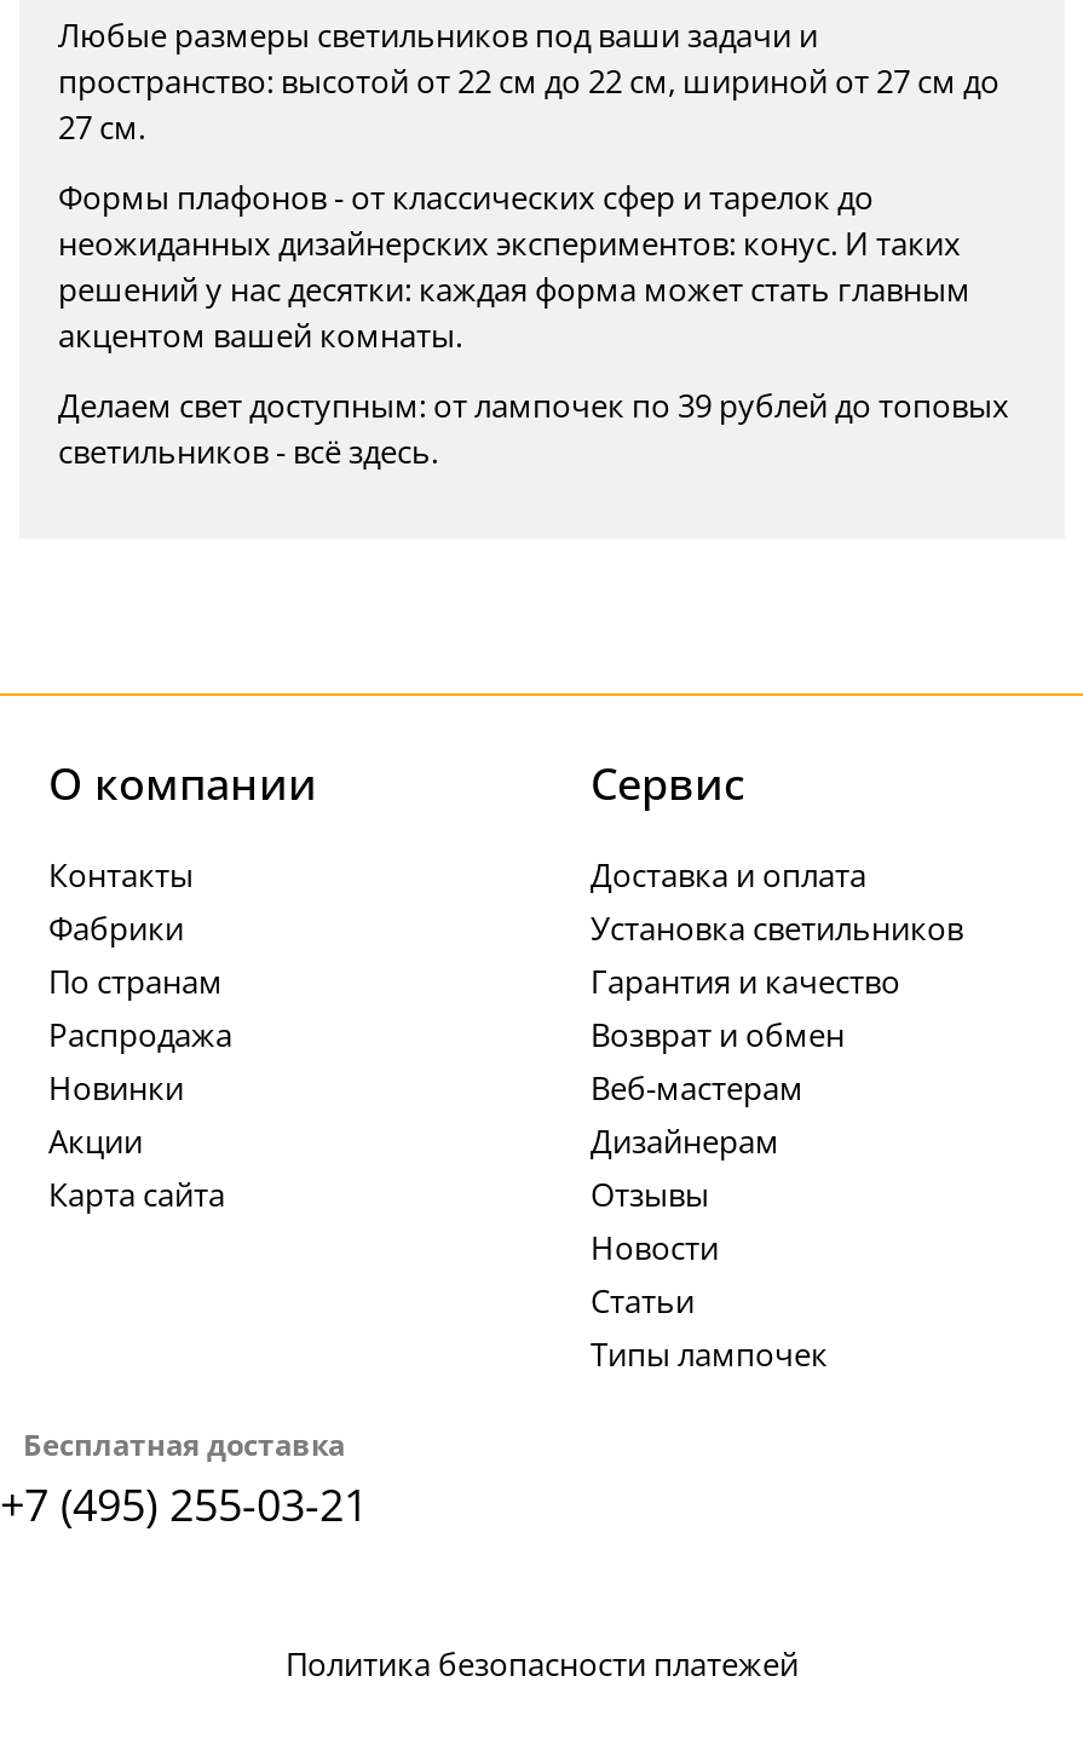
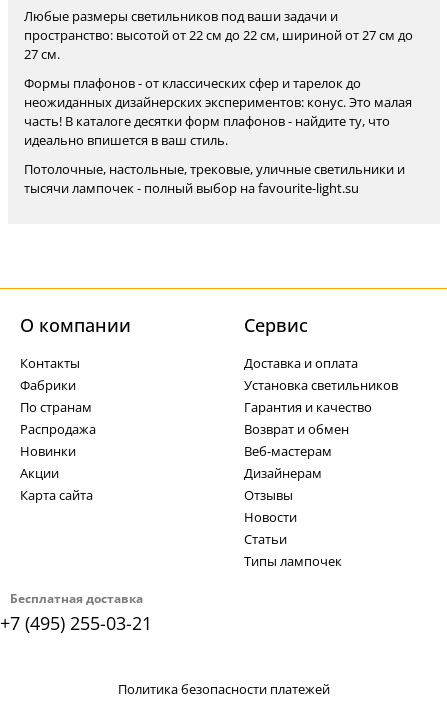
[58,221,970,357] неожиданных дизайнерских экспериментов: конус. И таких | решений у нас десятки: каждая форма может стать главным | акцентом вашей комнаты. -> [24,93,412,149] неожиданных дизайнерских экспериментов: конус. Это малая | часть! В каталоге десятки форм плафонов - найдите ту, что | идеально впишется в ваш стиль.
[58,384,1009,473] Делаем свет доступным: от лампочек по 39 рублей до топовых | светильников - всё здесь. -> [24,160,405,197] Потолочные, настольные, трековые, уличные светильники и | тысячи лампочек - полный выбор на favourite-light.su

